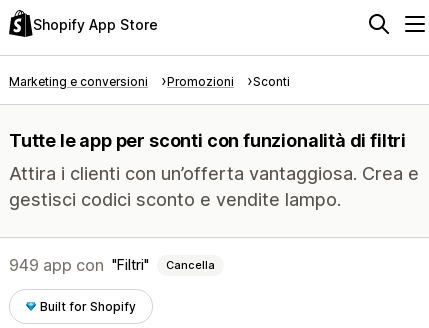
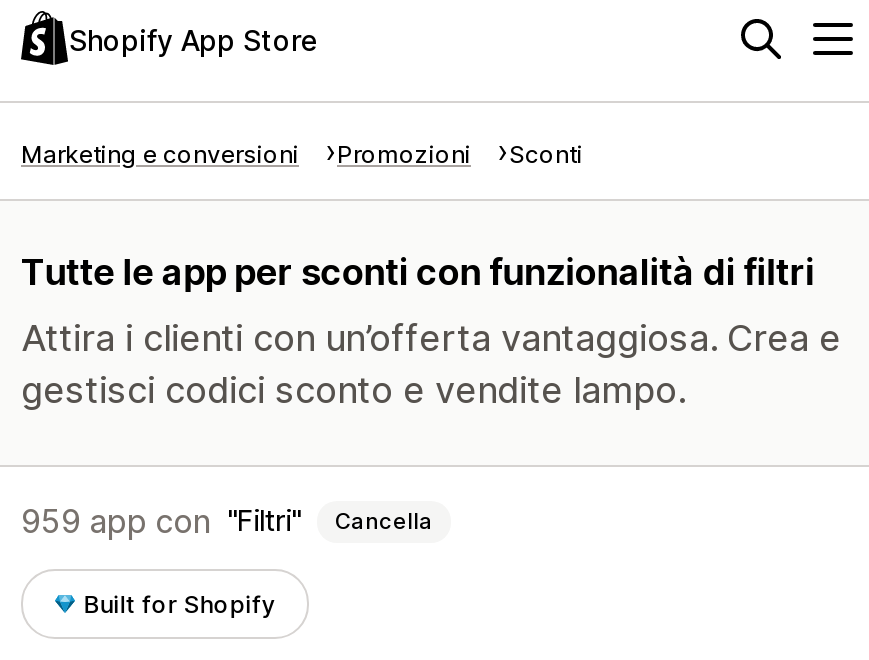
[9,255,215,275] 949 app con Filtri Cancella -> [21,501,433,541] 959 app con Filtri Cancella

